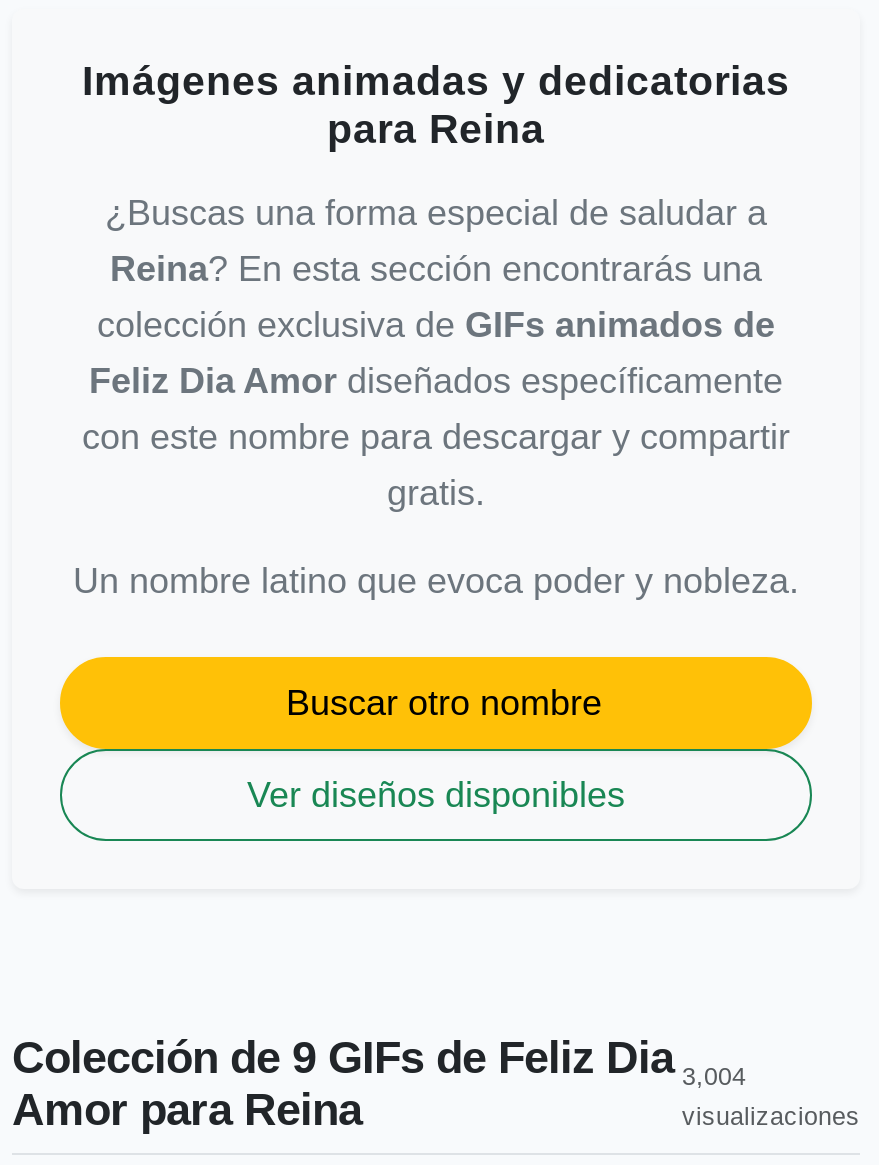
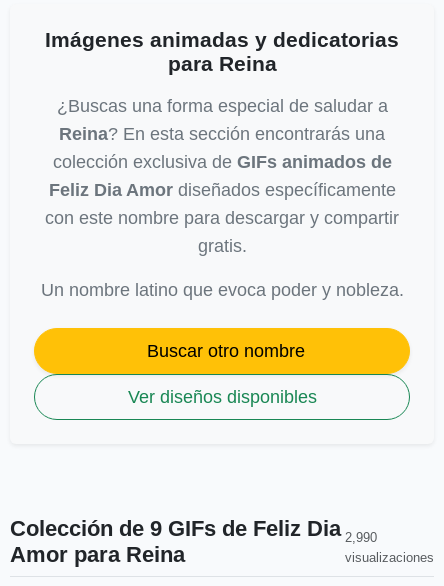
[12,1033,746,1091] Colección de 9 GIFs de Feliz Dia 3,004 -> [10,516,377,545] Colección de 9 GIFs de Feliz Dia 2,990

